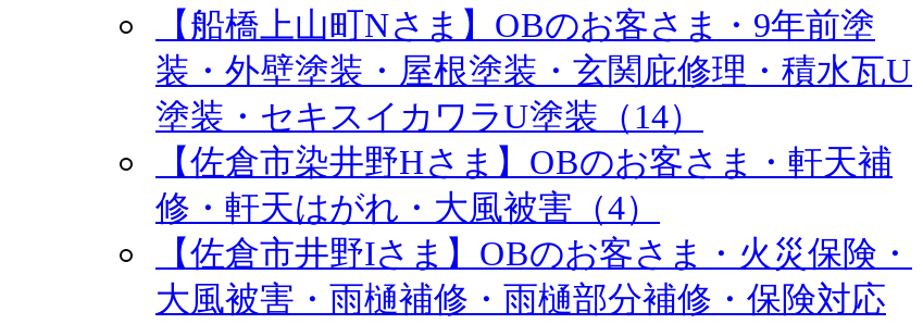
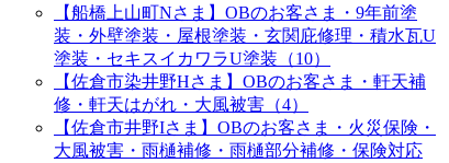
[155,97,703,134] 塗装・セキスイカワラU塗装（14） -> [54,49,330,67] 塗装・セキスイカワラU塗装（10）

